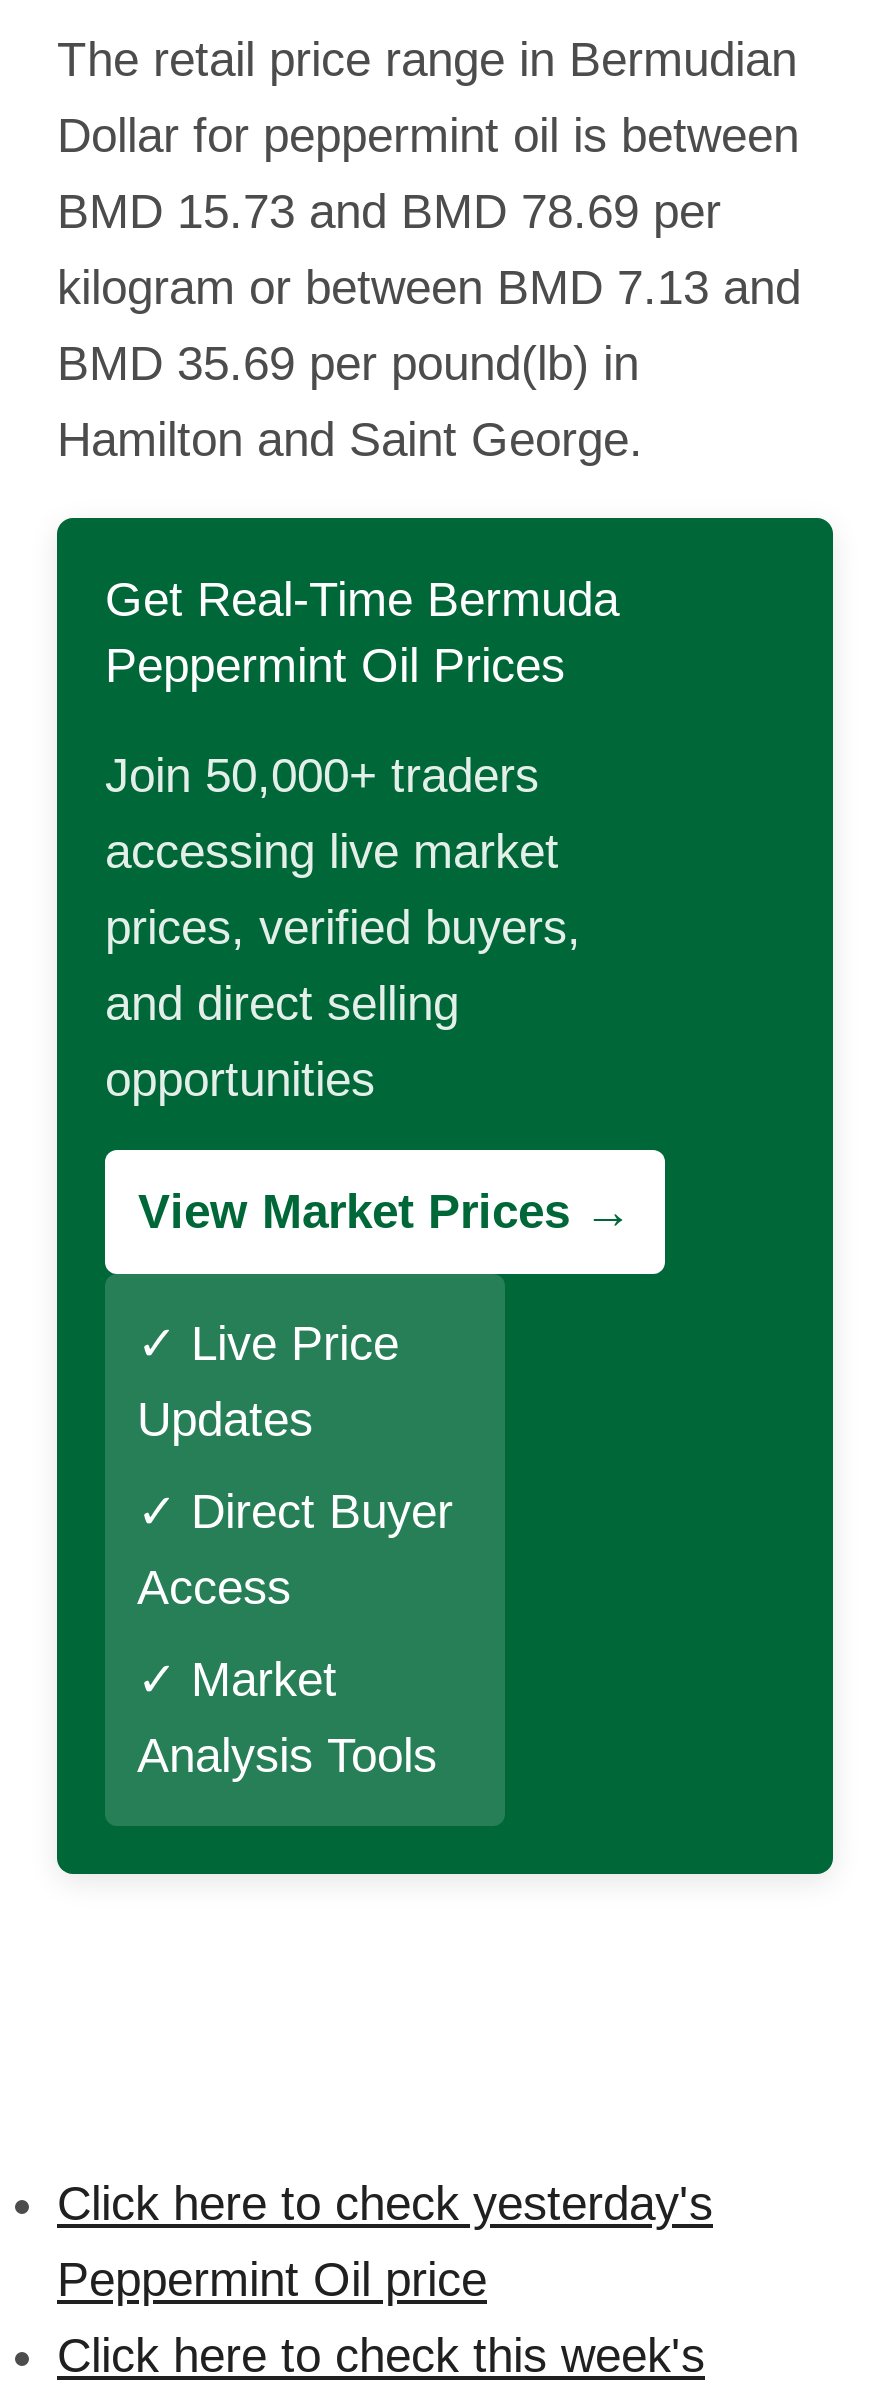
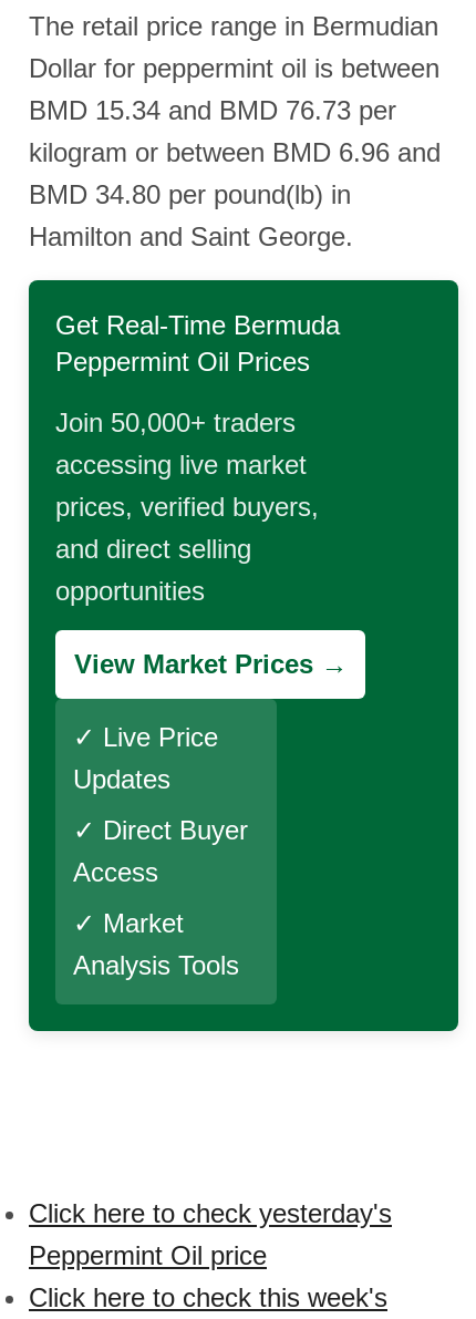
[57,184,721,238] BMD 15.73 and BMD 78.69 per -> [29,95,396,125] BMD 15.34 and BMD 76.73 per
[57,260,801,314] kilogram or between BMD 7.13 and -> [29,137,441,167] kilogram or between BMD 6.96 and
[57,336,639,390] BMD 35.69 per pound(lb) in -> [29,179,351,209] BMD 34.80 per pound(lb) in

